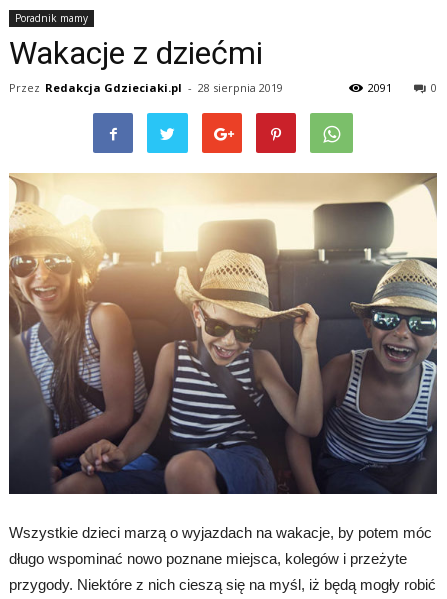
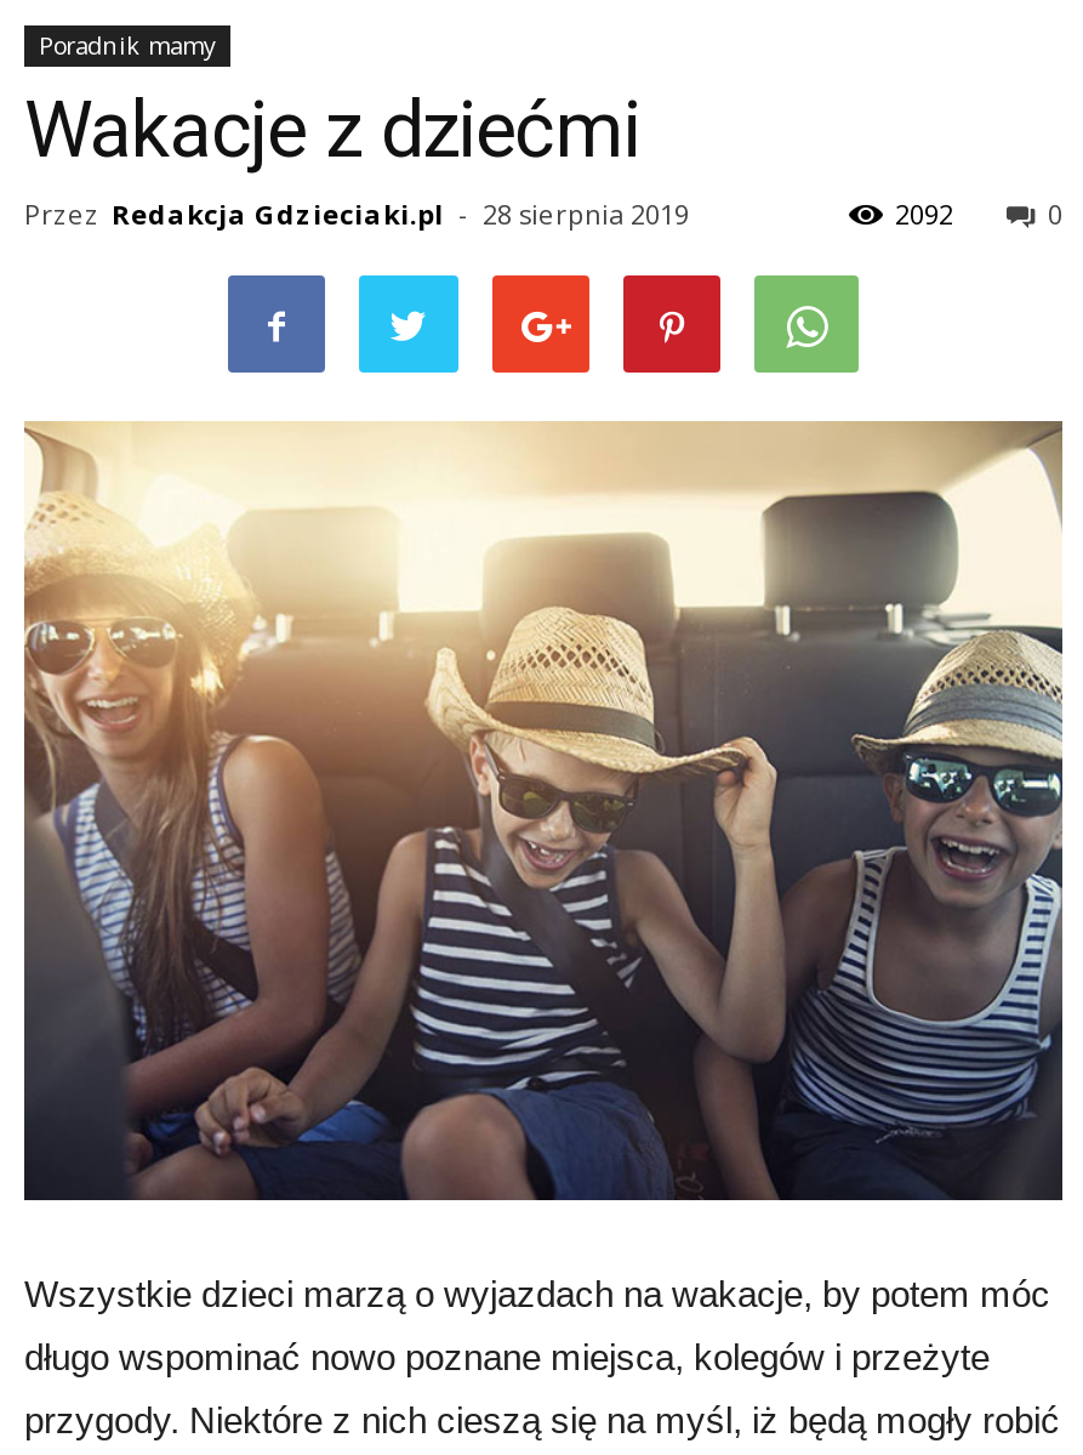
[368,80,392,95] 2091 -> [895,195,953,232] 2092

